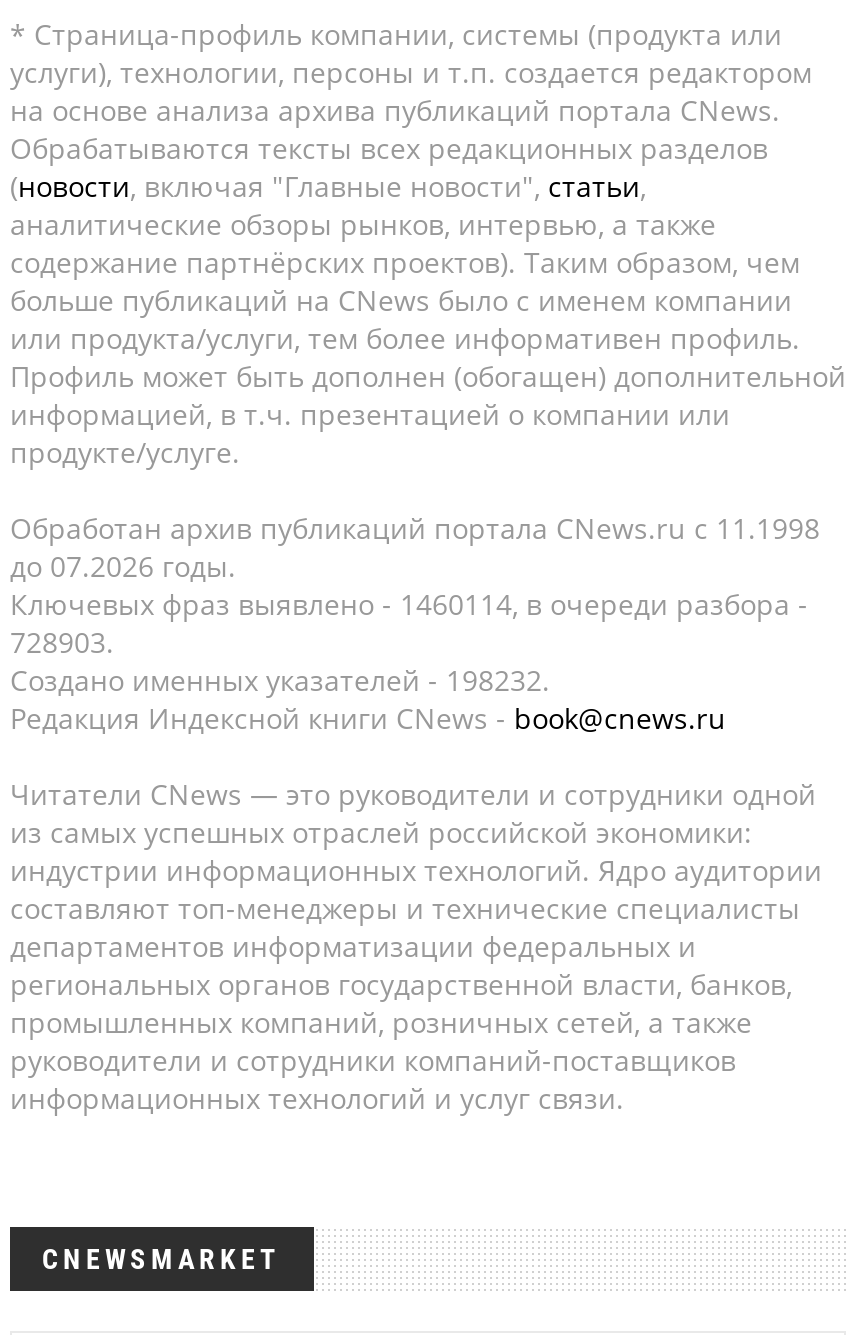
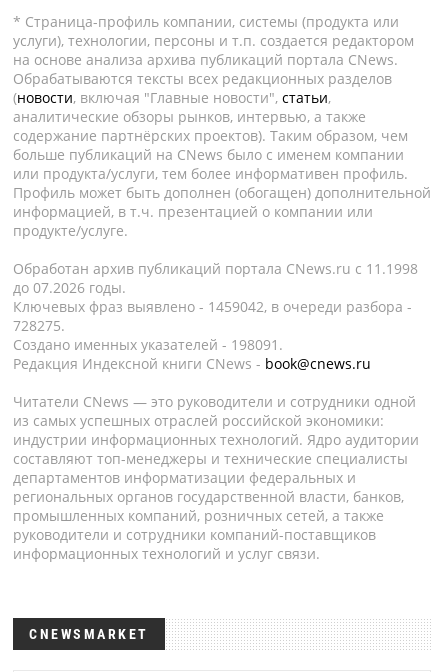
[10,585,808,623] Ключевых фраз выявлено - 1460114, в очереди разбора - -> [13,297,412,316] Ключевых фраз выявлено - 1459042, в очереди разбора -
[10,623,114,661] 728903. -> [13,316,65,335] 728275.
[10,661,550,699] Создано именных указателей - 198232. -> [13,335,283,354] Создано именных указателей - 198091.

